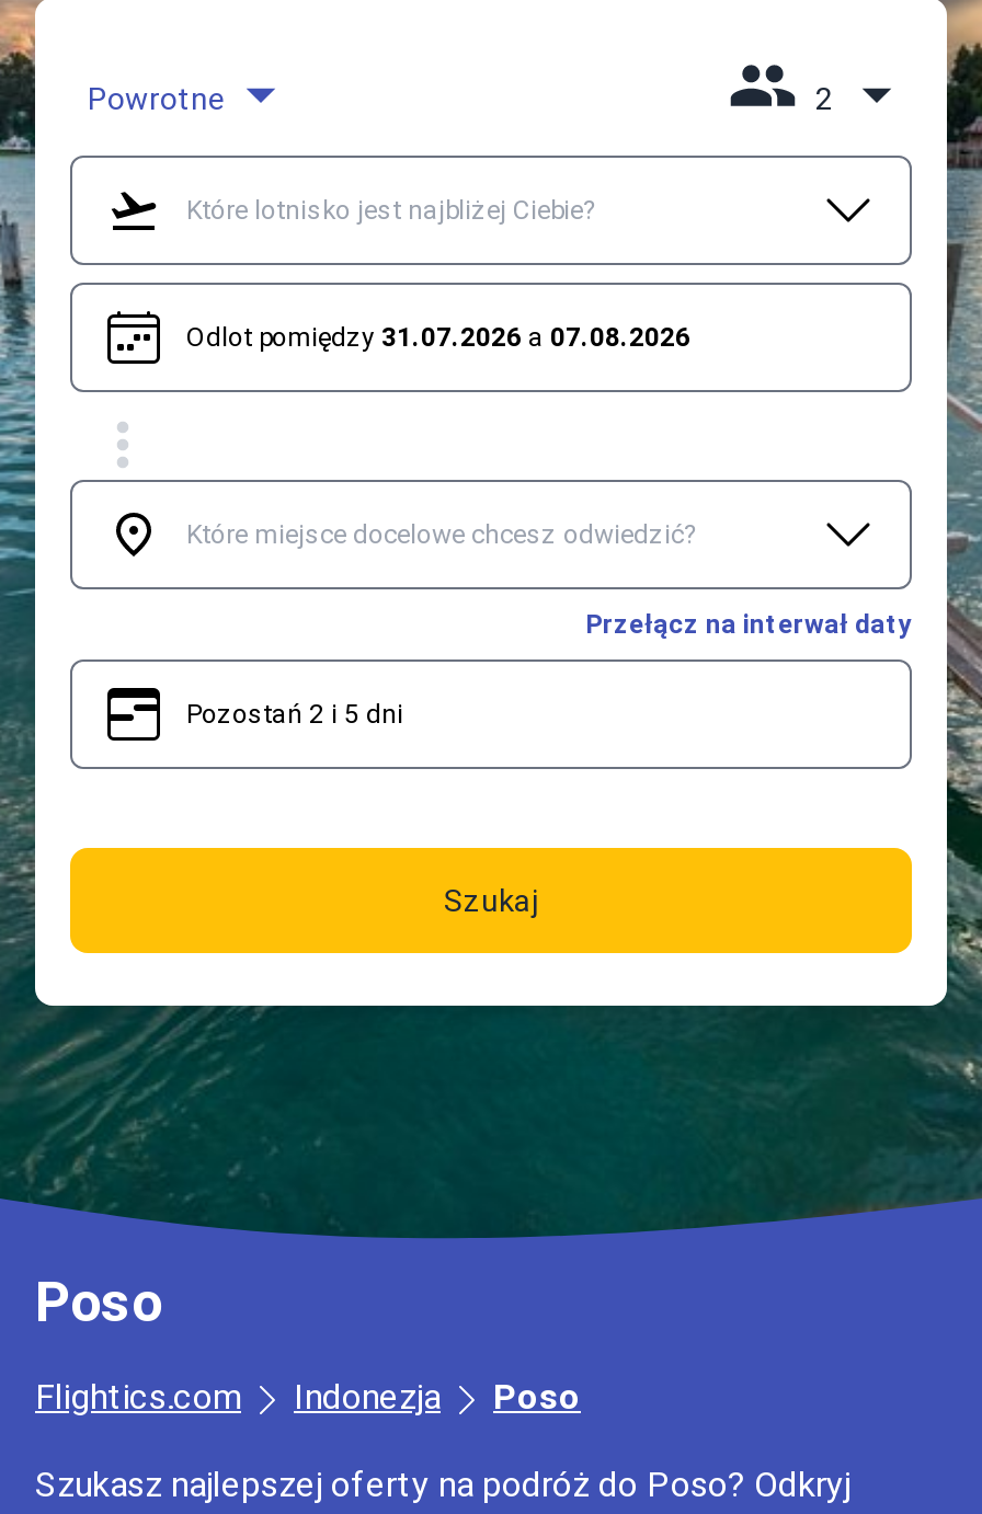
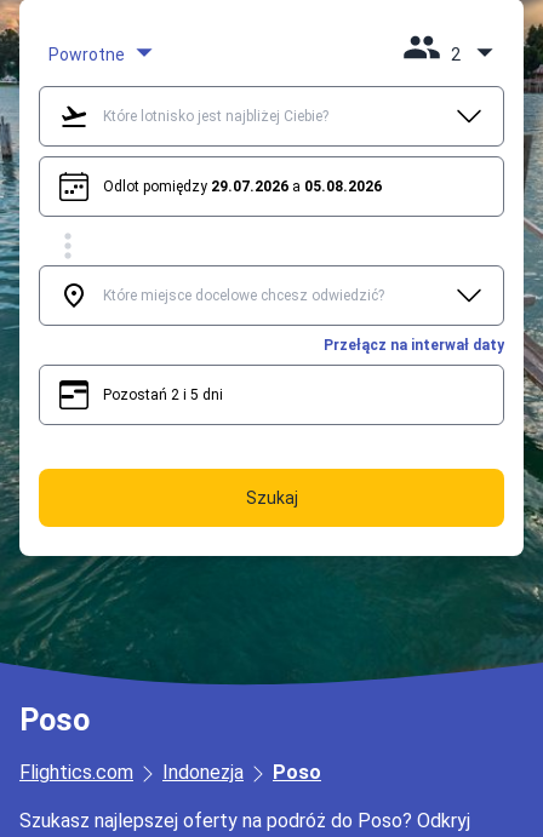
[186,322,690,353] Odlot pomiędzy 31.07.2026 a 07.08.2026 -> [103,178,382,195] Odlot pomiędzy 29.07.2026 a 05.08.2026

